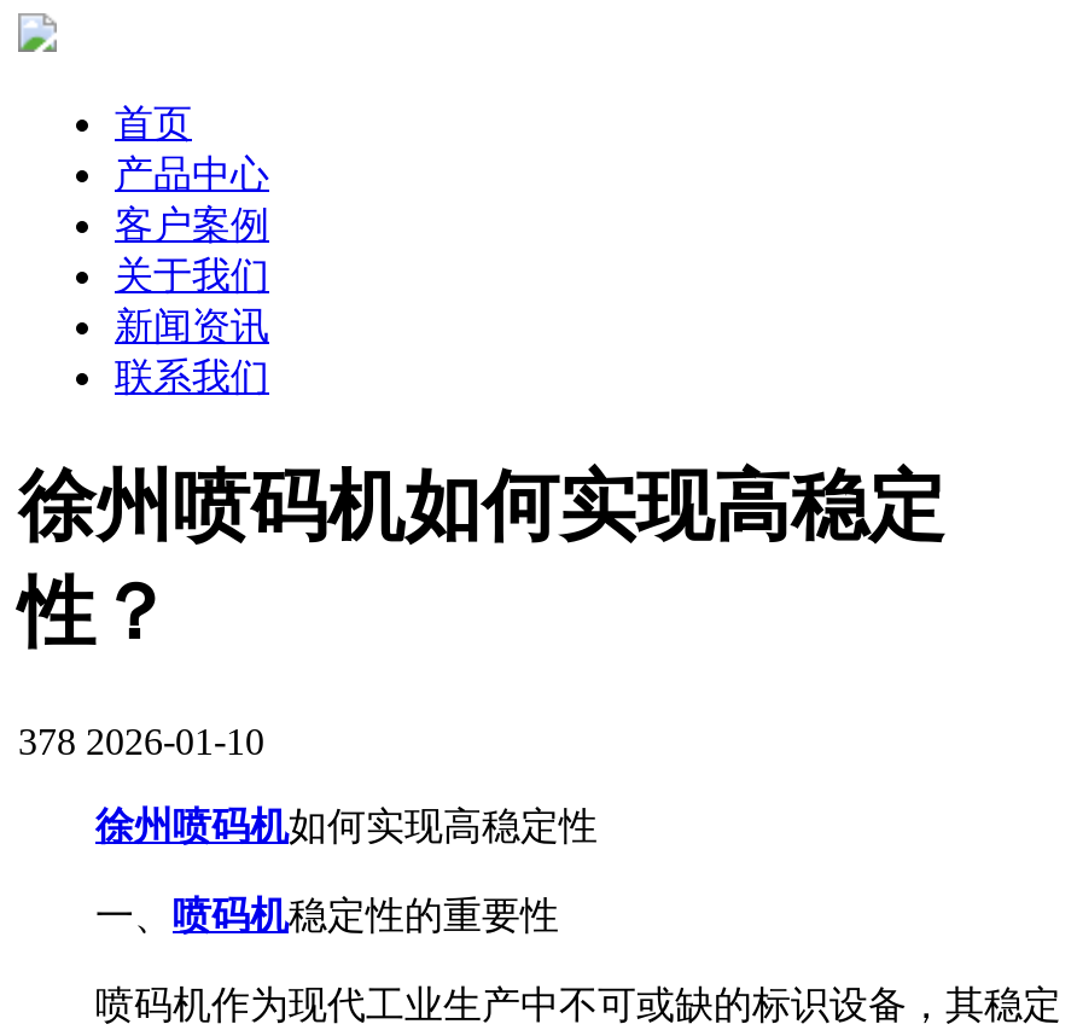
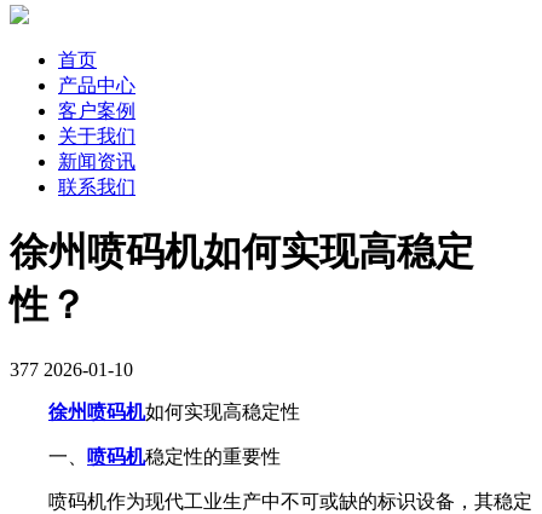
[18,721,264,762] 378 2026-01-10 -> [10,359,133,380] 377 2026-01-10

